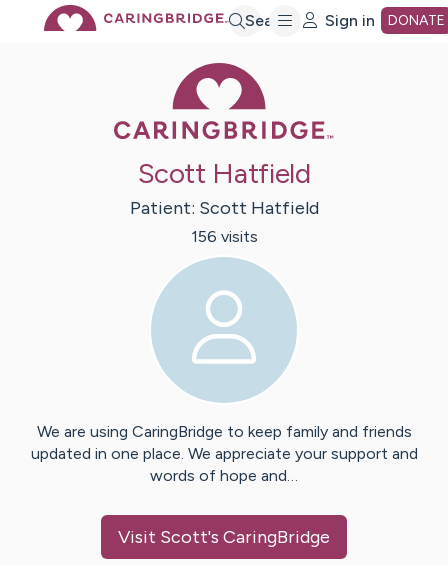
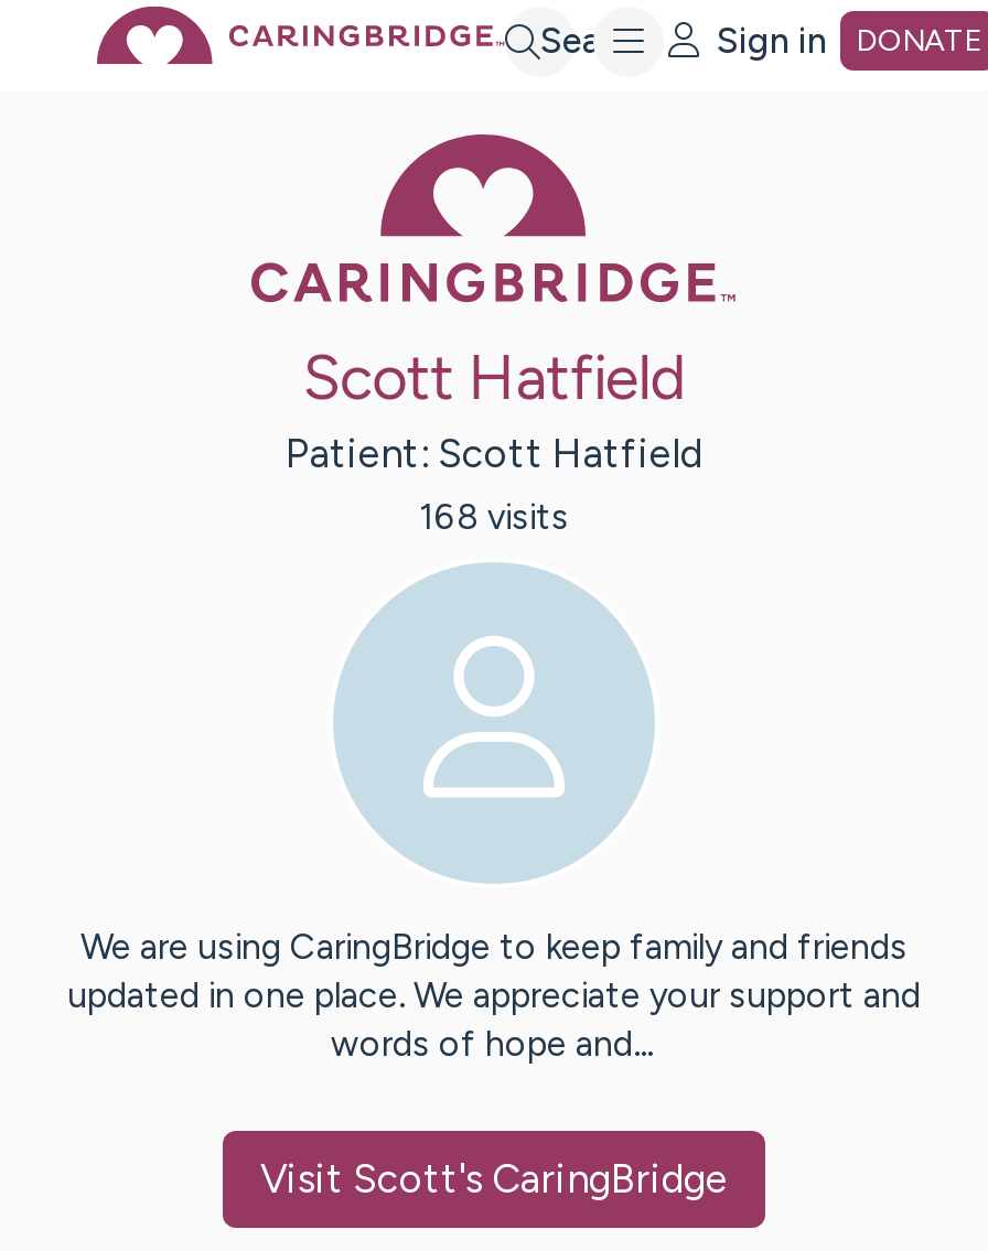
[190,227,257,246] 156 visits -> [419,497,569,539] 168 visits

